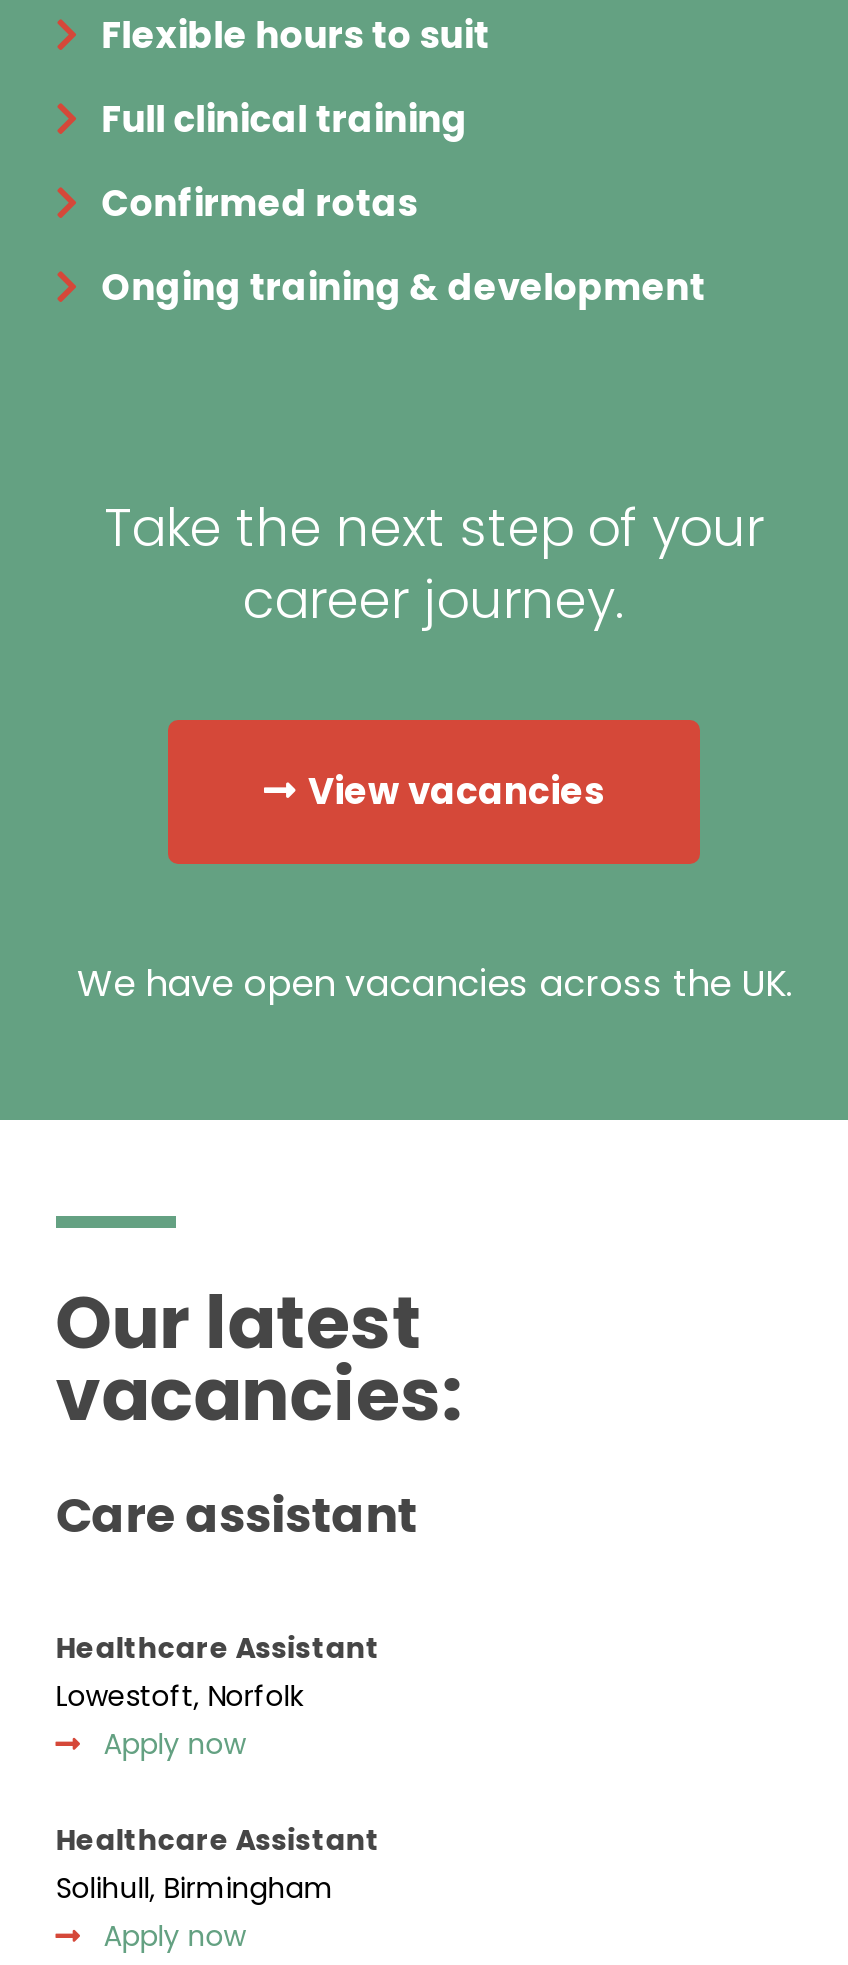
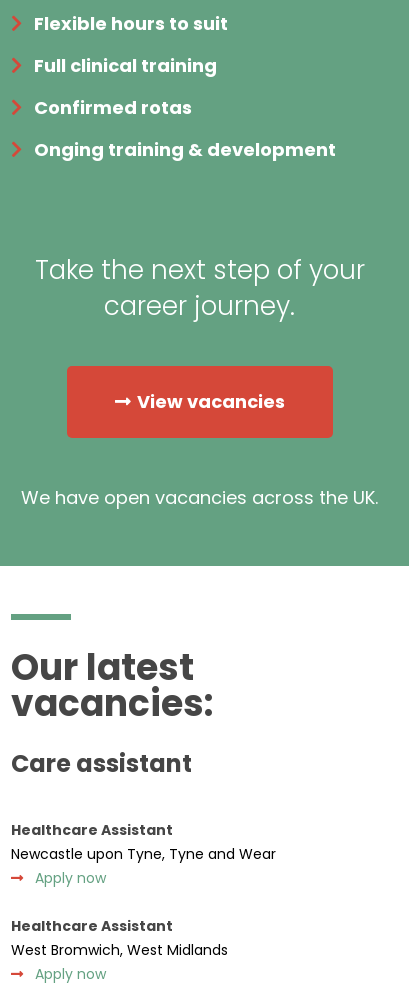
[56,1676,304,1716] Lowestoft, Norfolk -> [11,844,276,864] Newcastle upon Tyne, Tyne and Wear
[56,1868,334,1908] Solihull, Birmingham -> [11,940,228,960] West Bromwich, West Midlands

